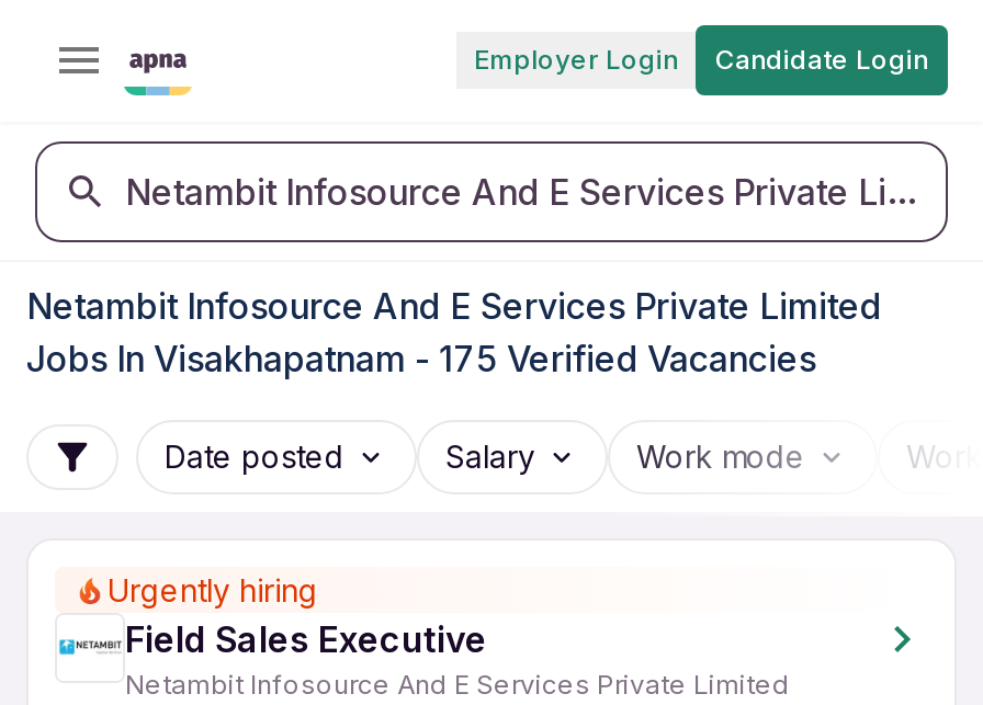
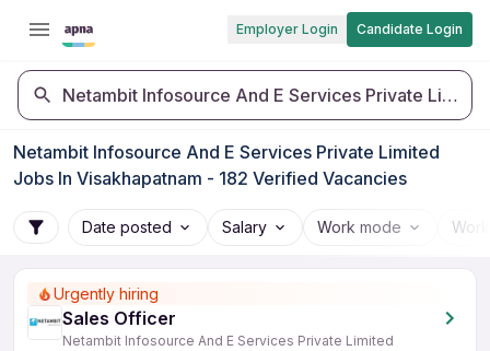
[26,337,816,380] Jobs In Visakhapatnam - 175 Verified Vacancies -> [13,167,407,189] Jobs In Visakhapatnam - 182 Verified Vacancies
[125,617,487,661] Field Sales Executive -> [62,307,176,329] Sales Officer

